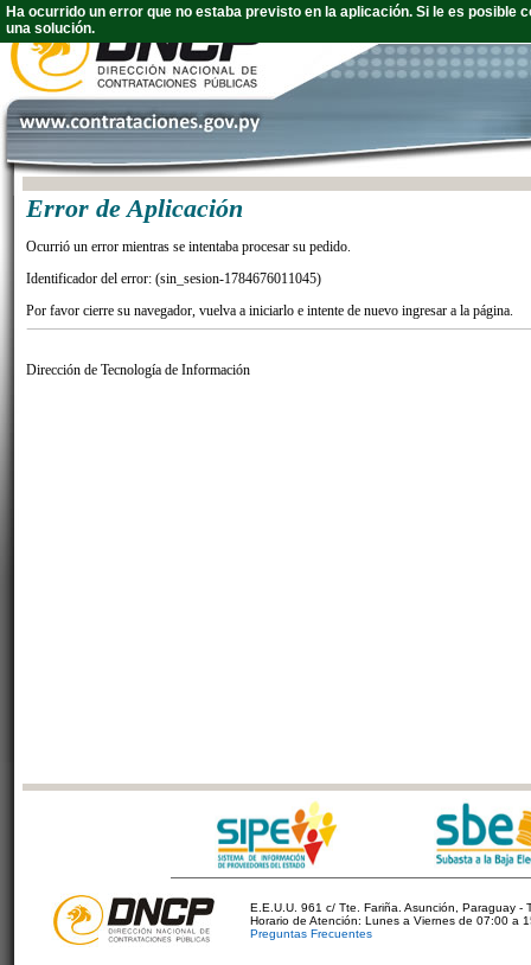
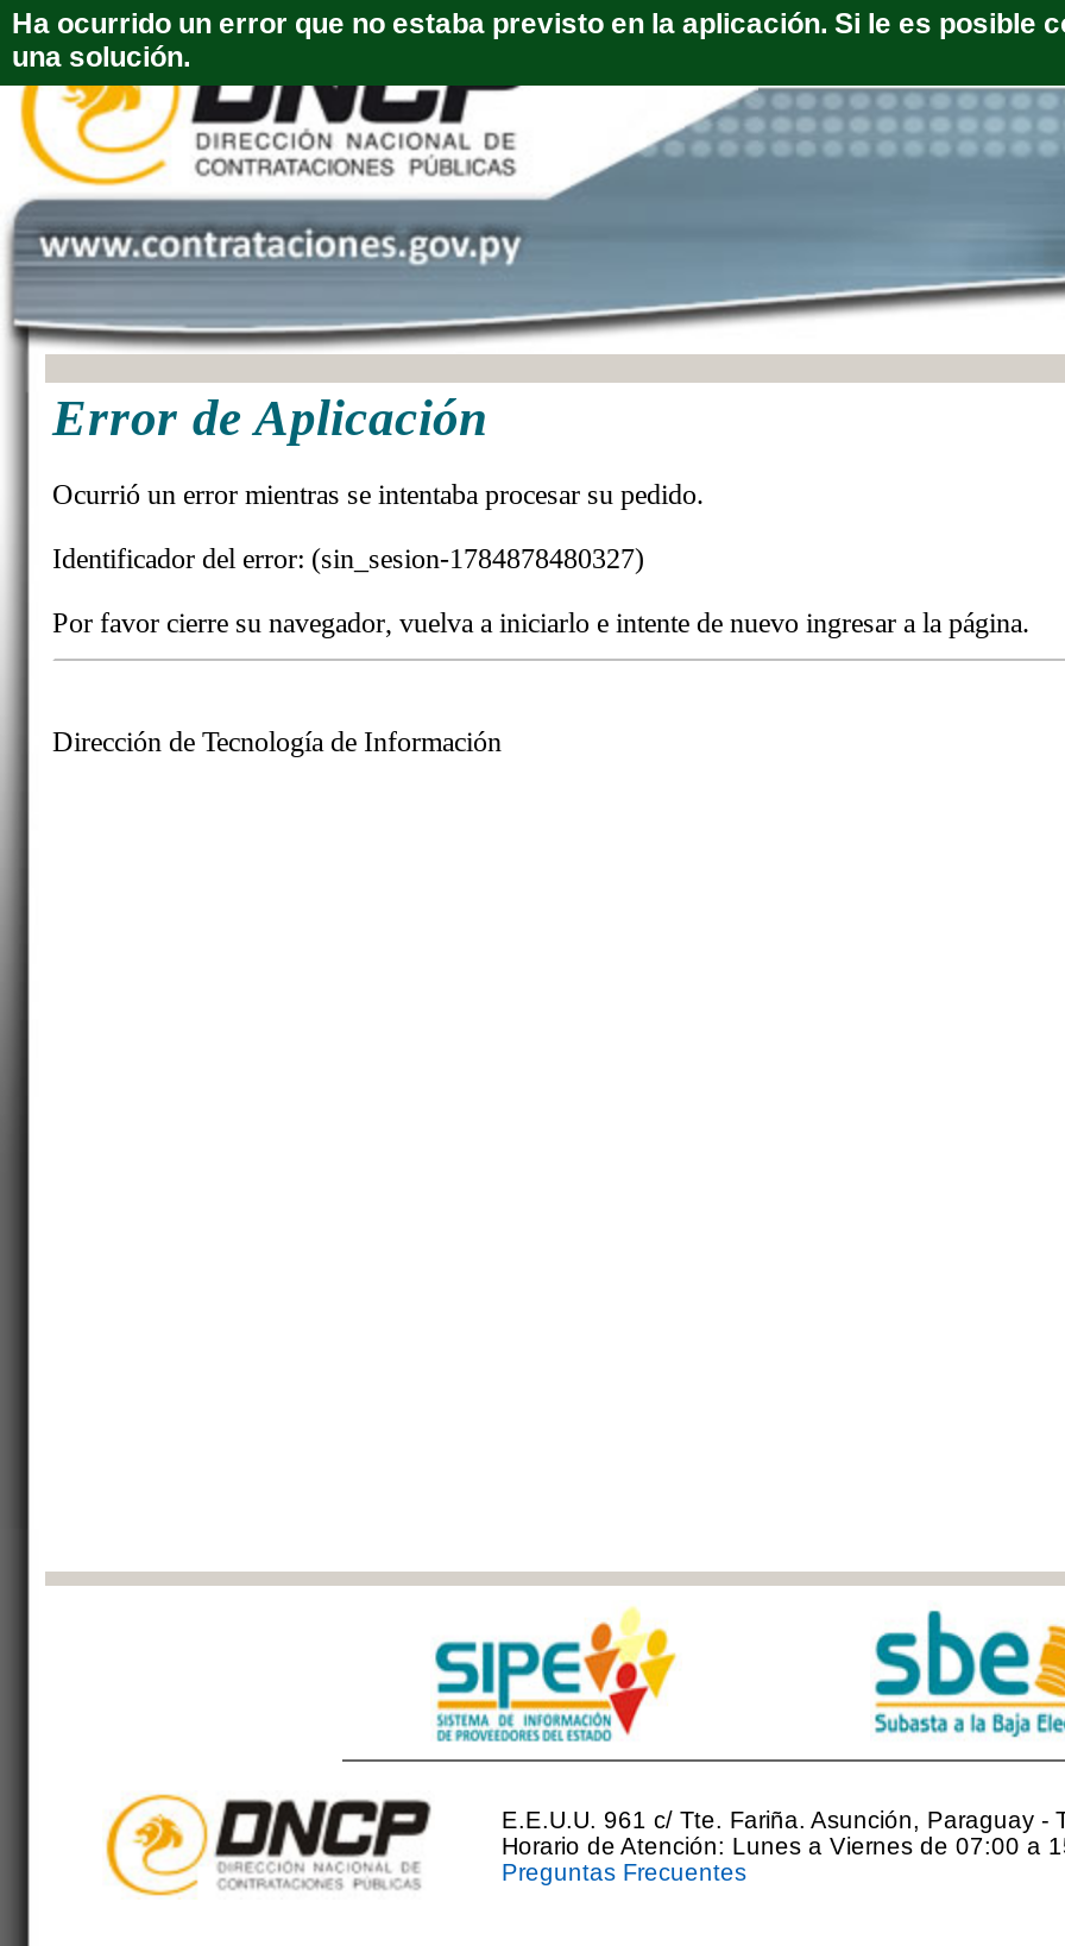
[26,270,321,287] Identificador del error: (sin_sesion-1784676011045) -> [52,542,644,575] Identificador del error: (sin_sesion-1784878480327)

